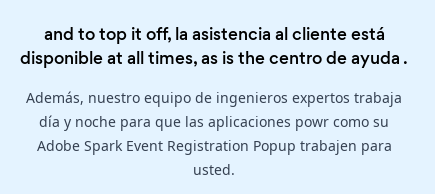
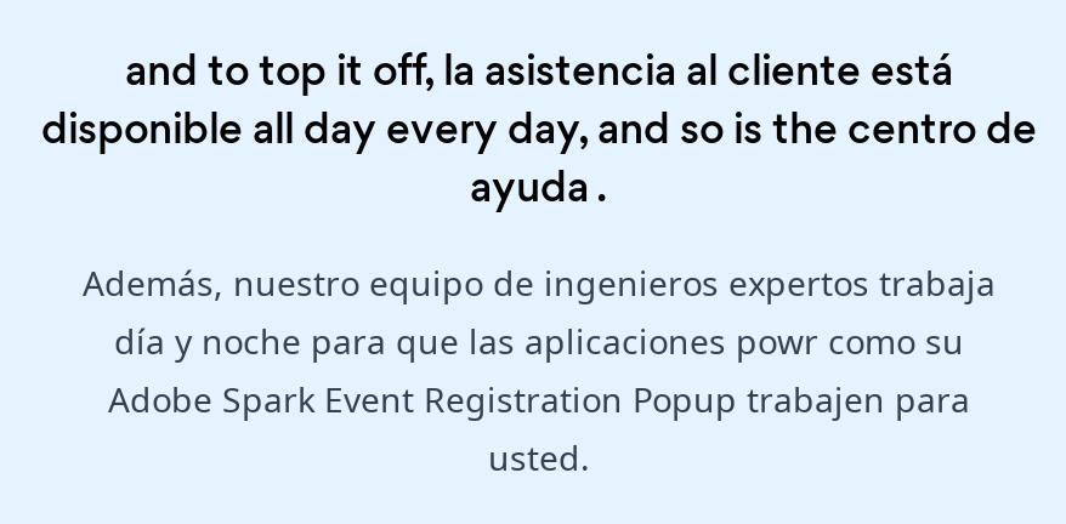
[20,46,408,70] disponible at all times, as is the centro de ayuda. -> [41,99,1037,216] disponible all day every day, and so is the centro de | ayuda.

